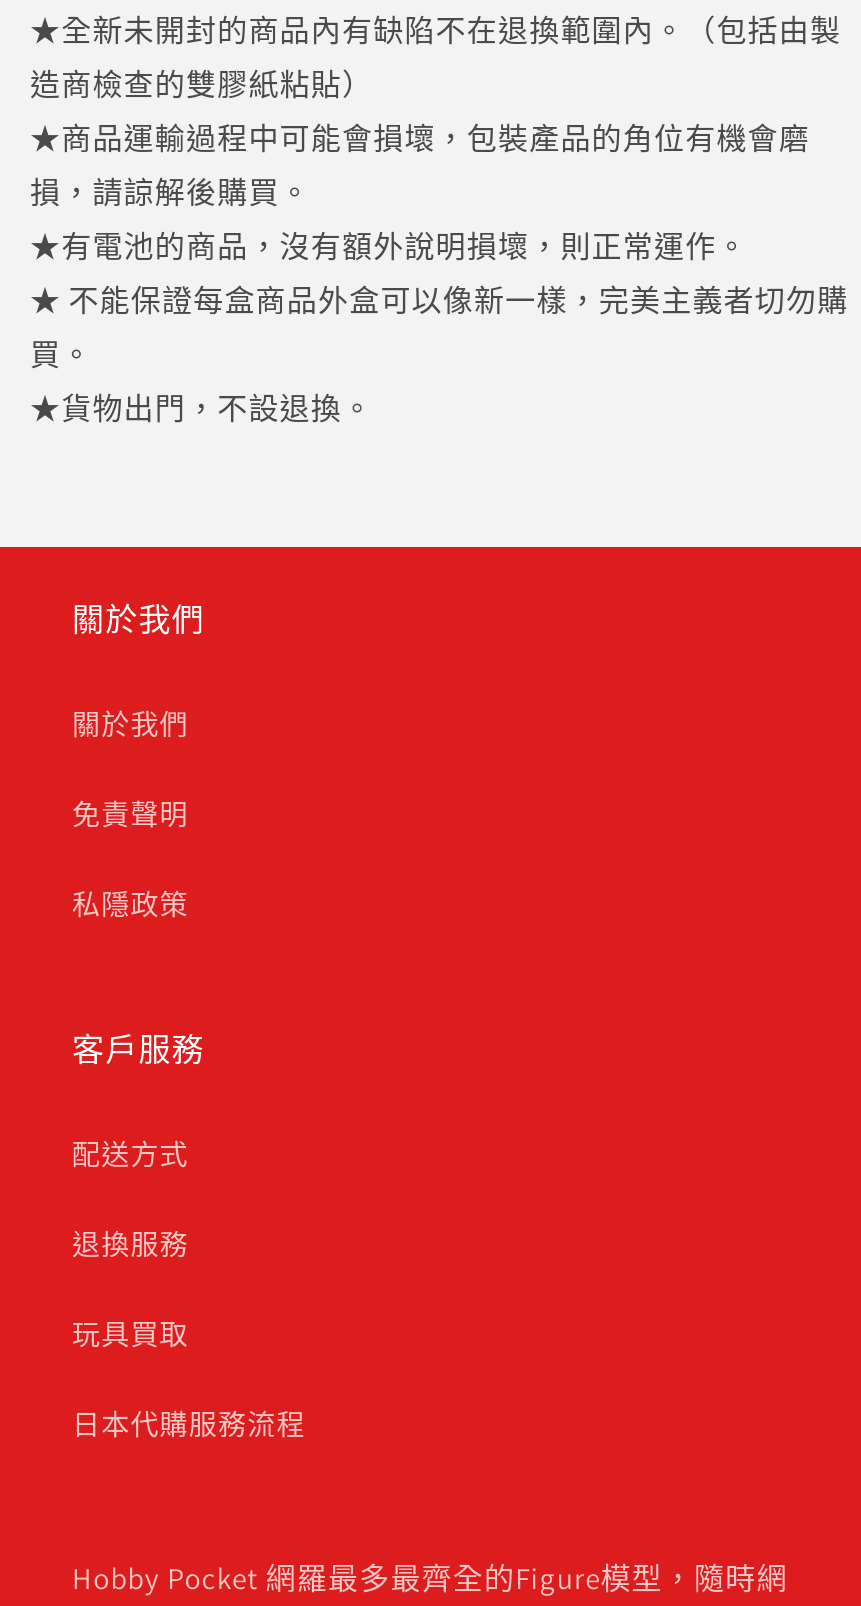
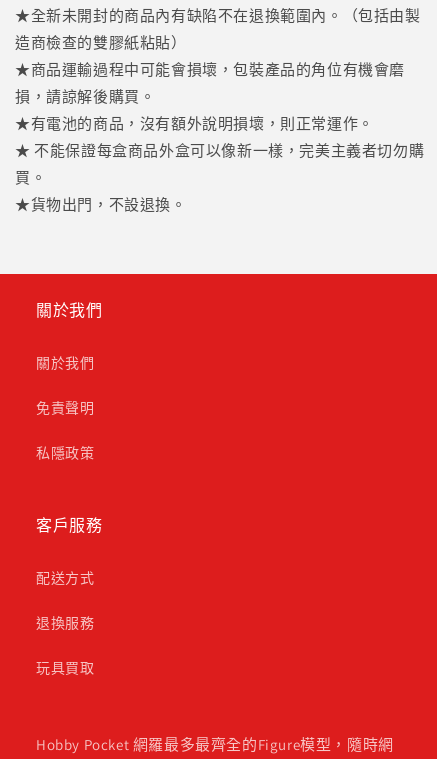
[72,1407,306,1443] 日本代購服務流程 -> none

